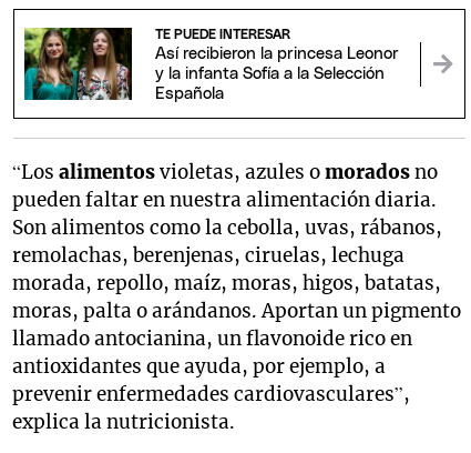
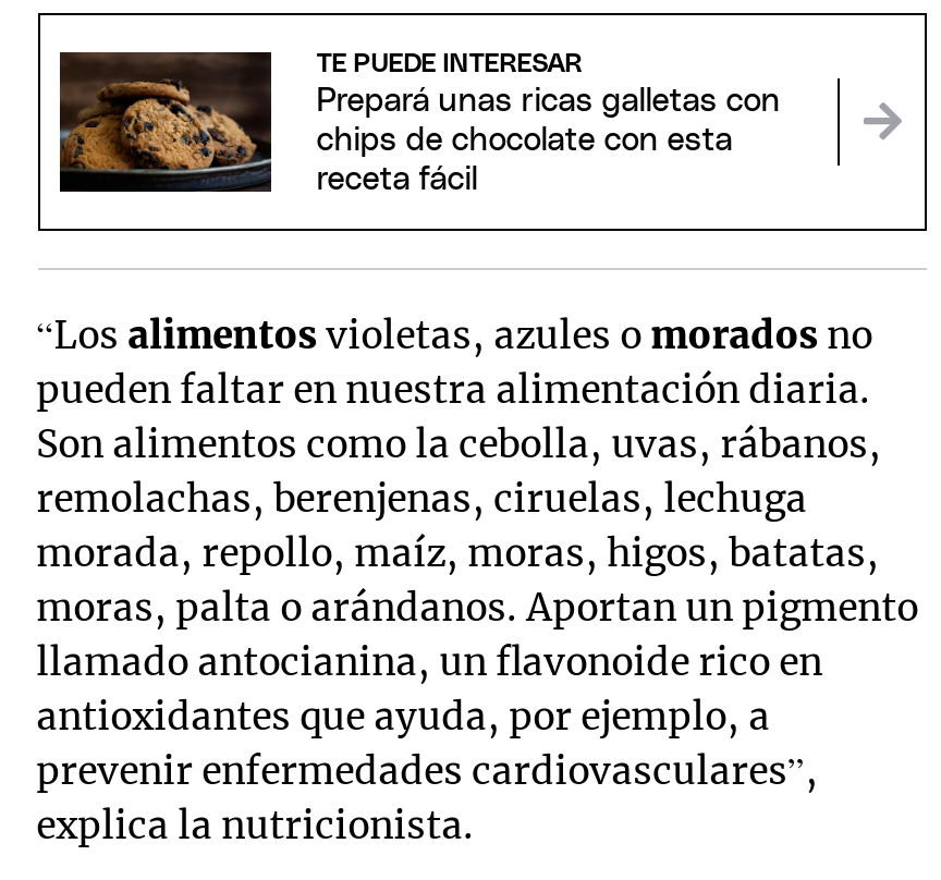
[23,27,399,102] [image] | Así recibieron la princesa Leonor | y la infanta Sofía a la Selección | Española -> [58,49,780,196] [image] | Prepará unas ricas galletas con | chips de chocolate con esta | receta fácil

